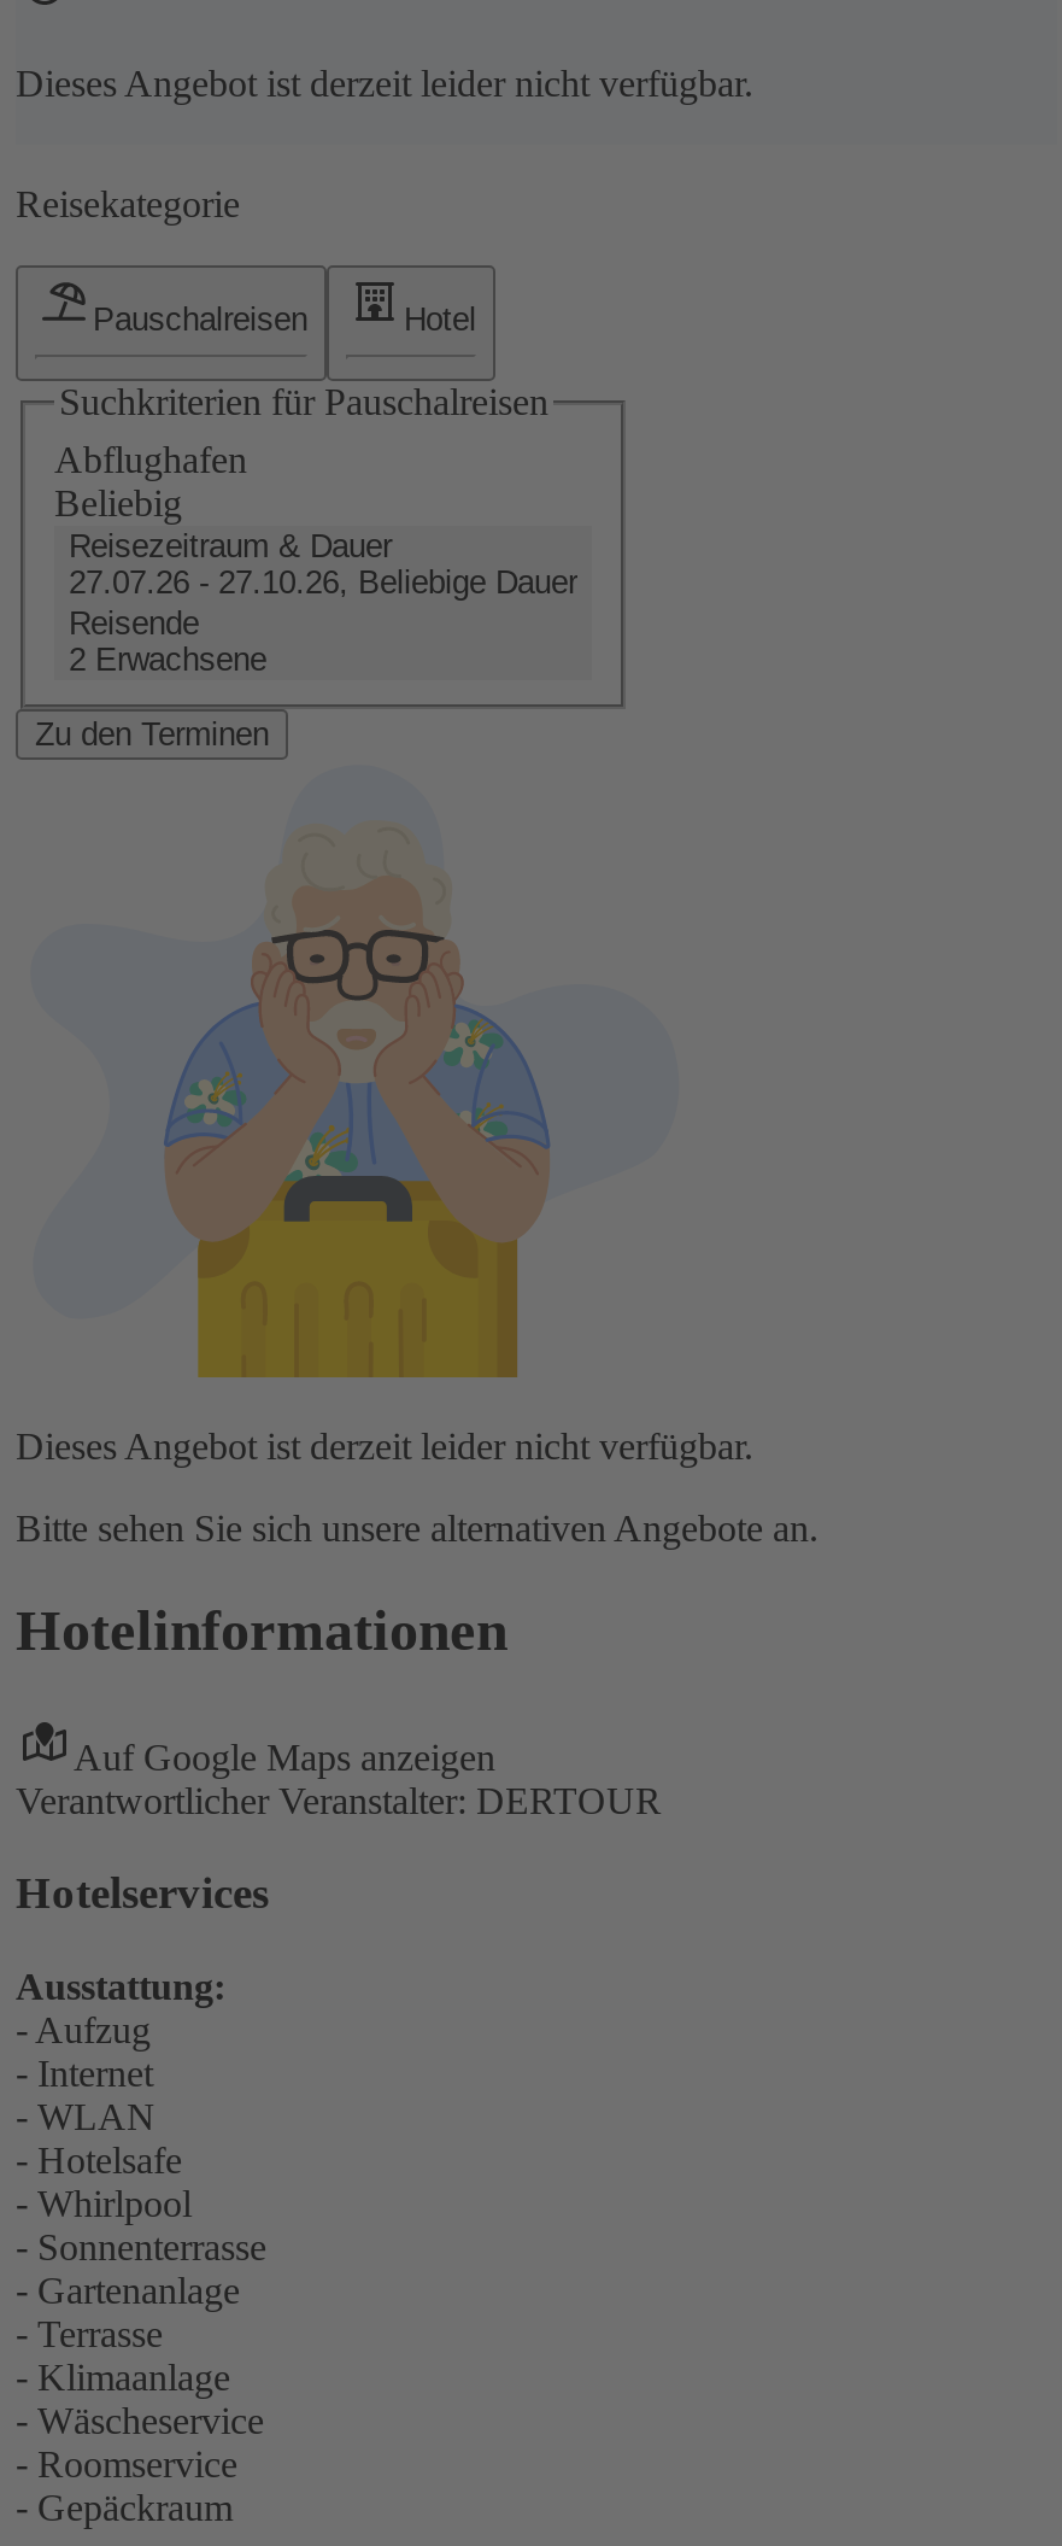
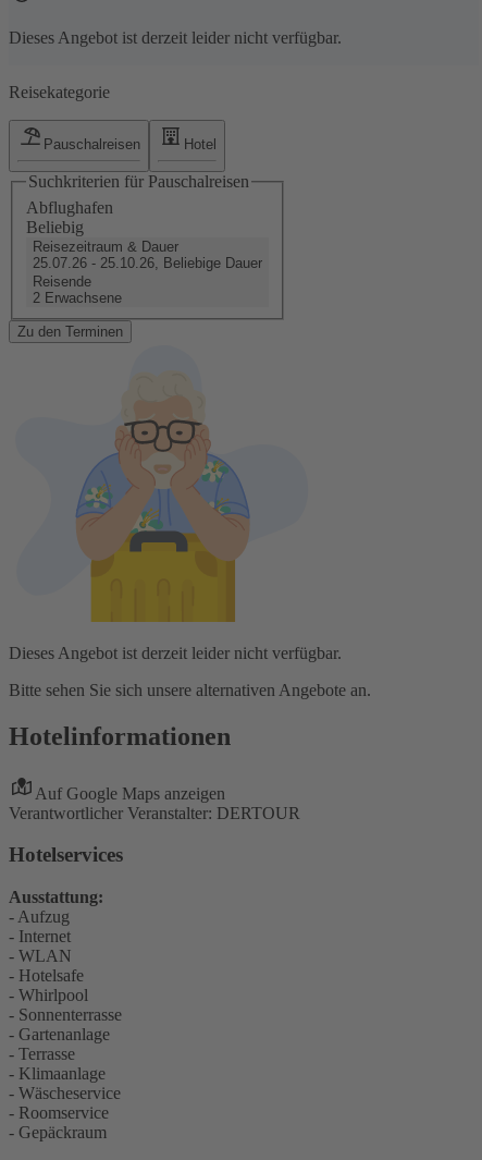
[69,564,577,600] 27.07.26 - 27.10.26, Beliebige Dauer -> [33,255,262,271] 25.07.26 - 25.10.26, Beliebige Dauer

